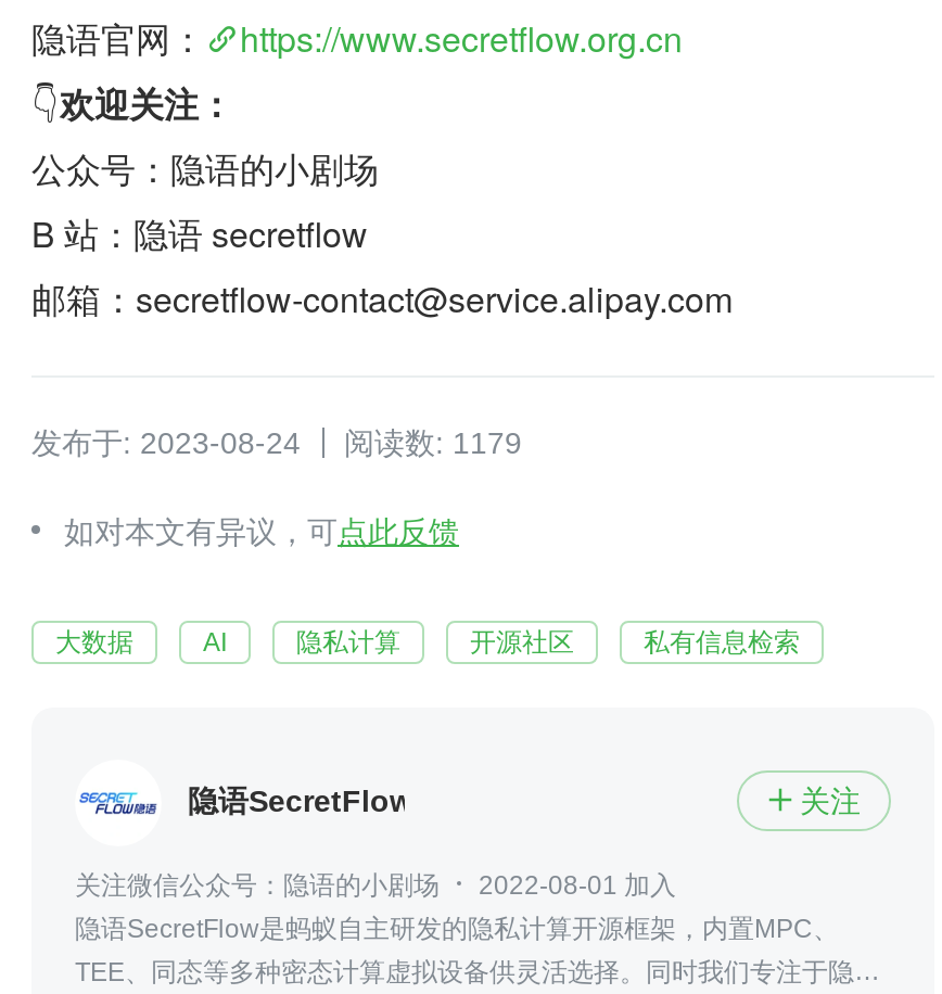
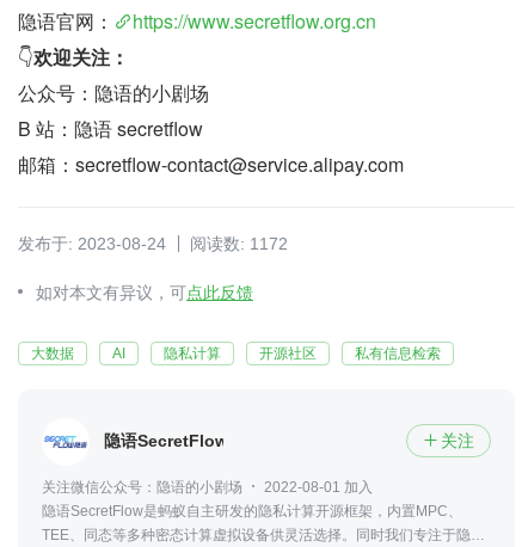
[31,425,522,459] 发布于: 2023-08-24 阅读数: 1179 -> [18,234,288,253] 发布于: 2023-08-24 阅读数: 1172

